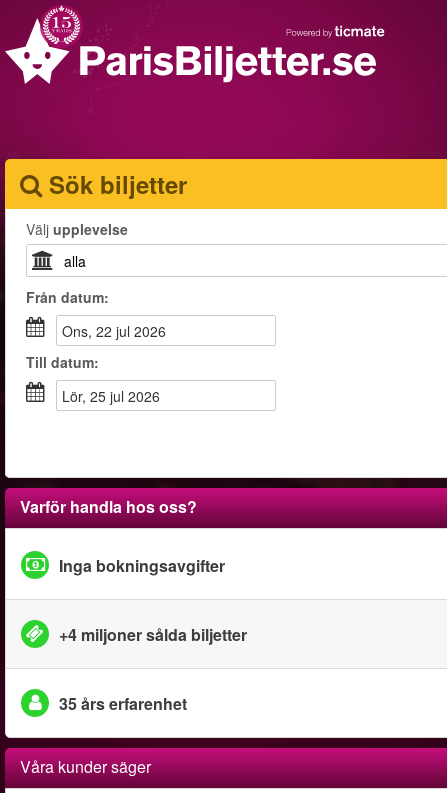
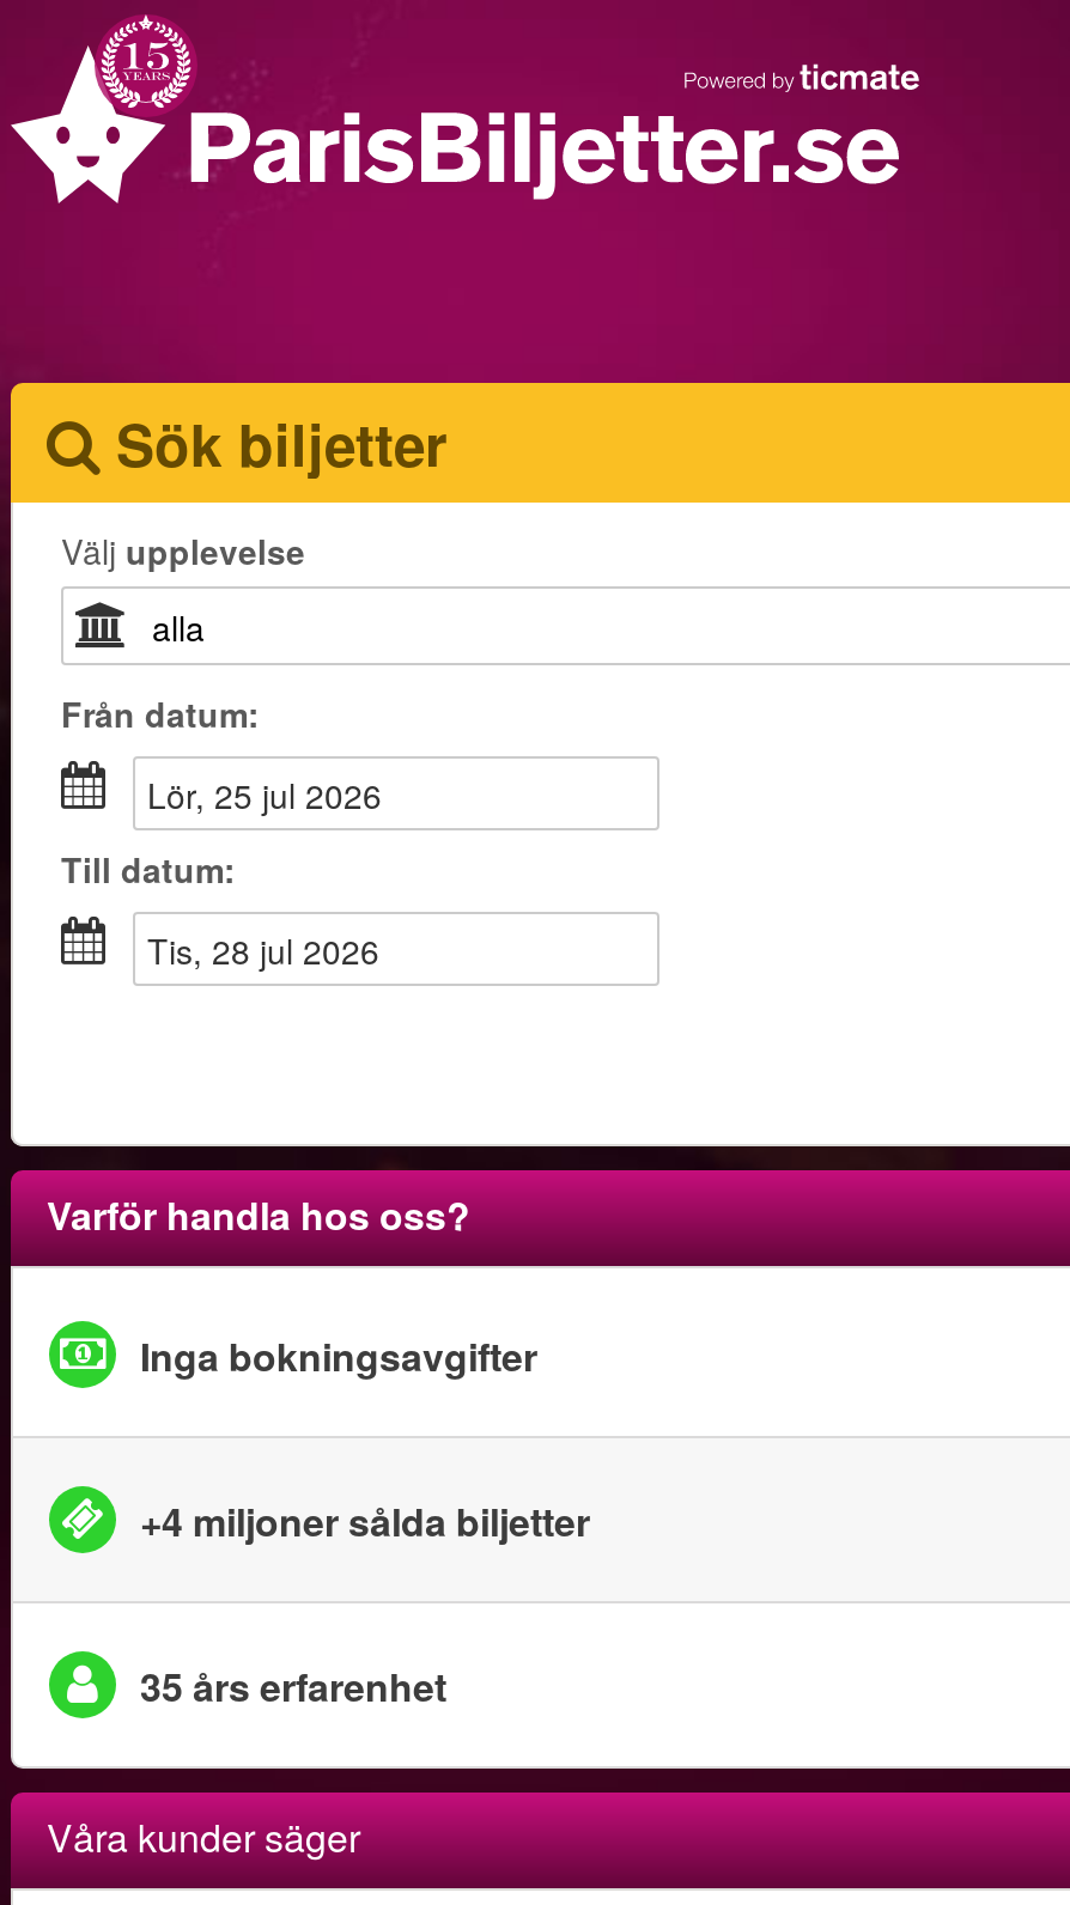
[73,321,166,341] ons, 22 jul 2026 -> [166,771,382,818] lör, 25 jul 2026
[70,386,160,406] lör, 25 jul 2026 -> [169,926,379,974] tis, 28 jul 2026

